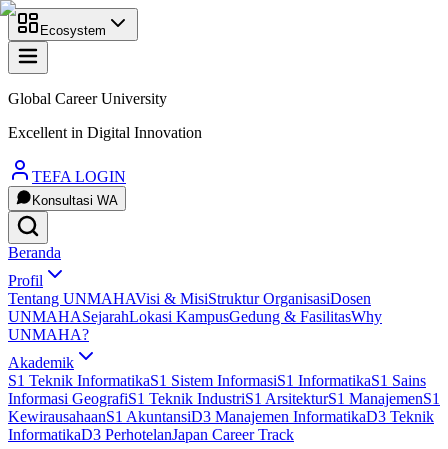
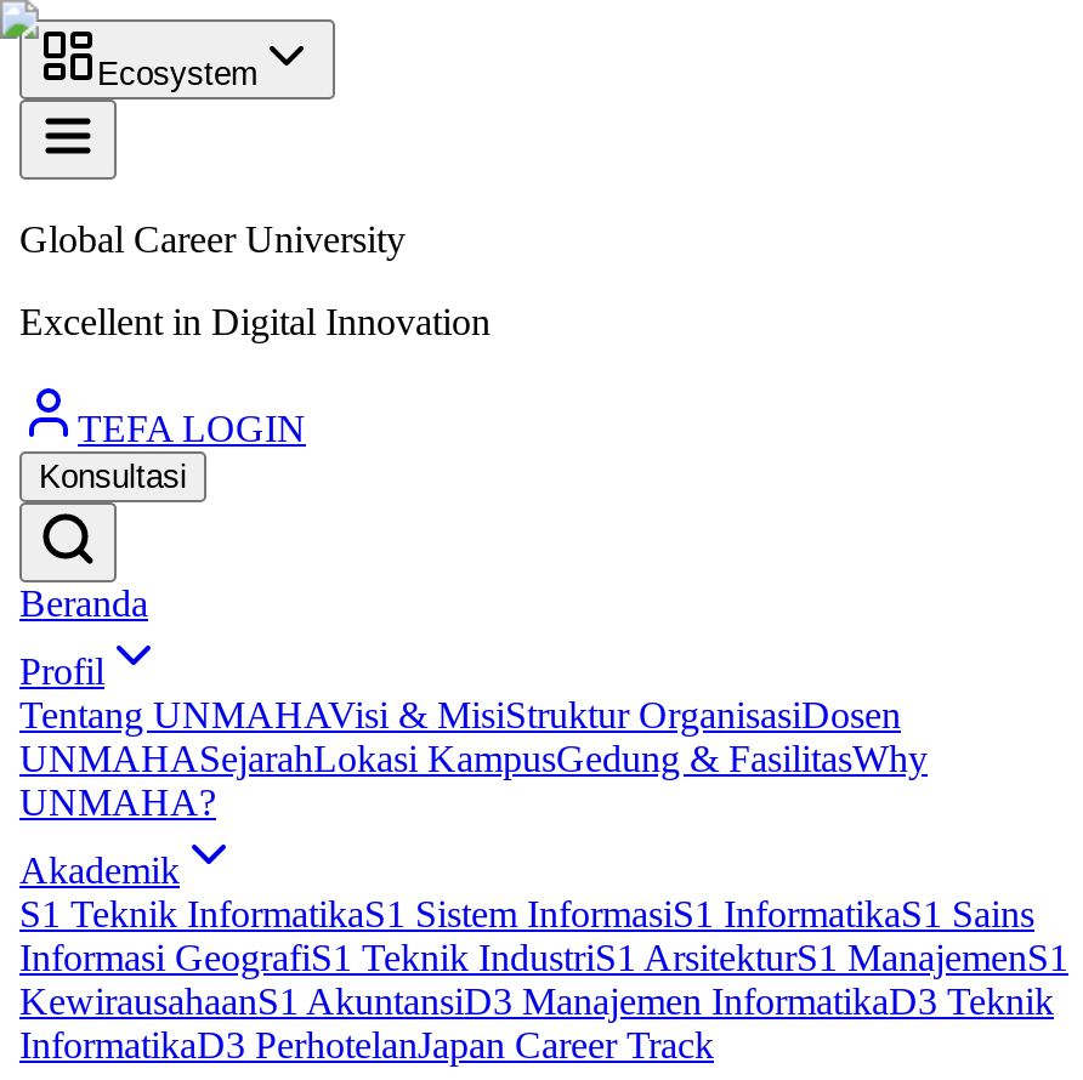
[32,193,118,208] Konsultasi WA -> [39,459,187,495] Konsultasi

